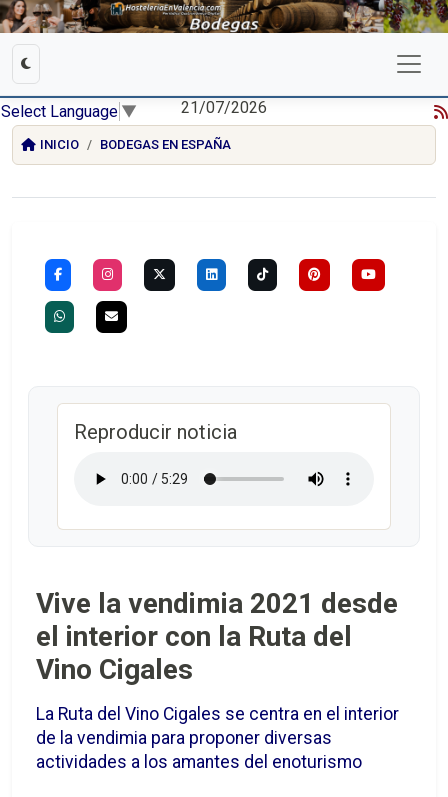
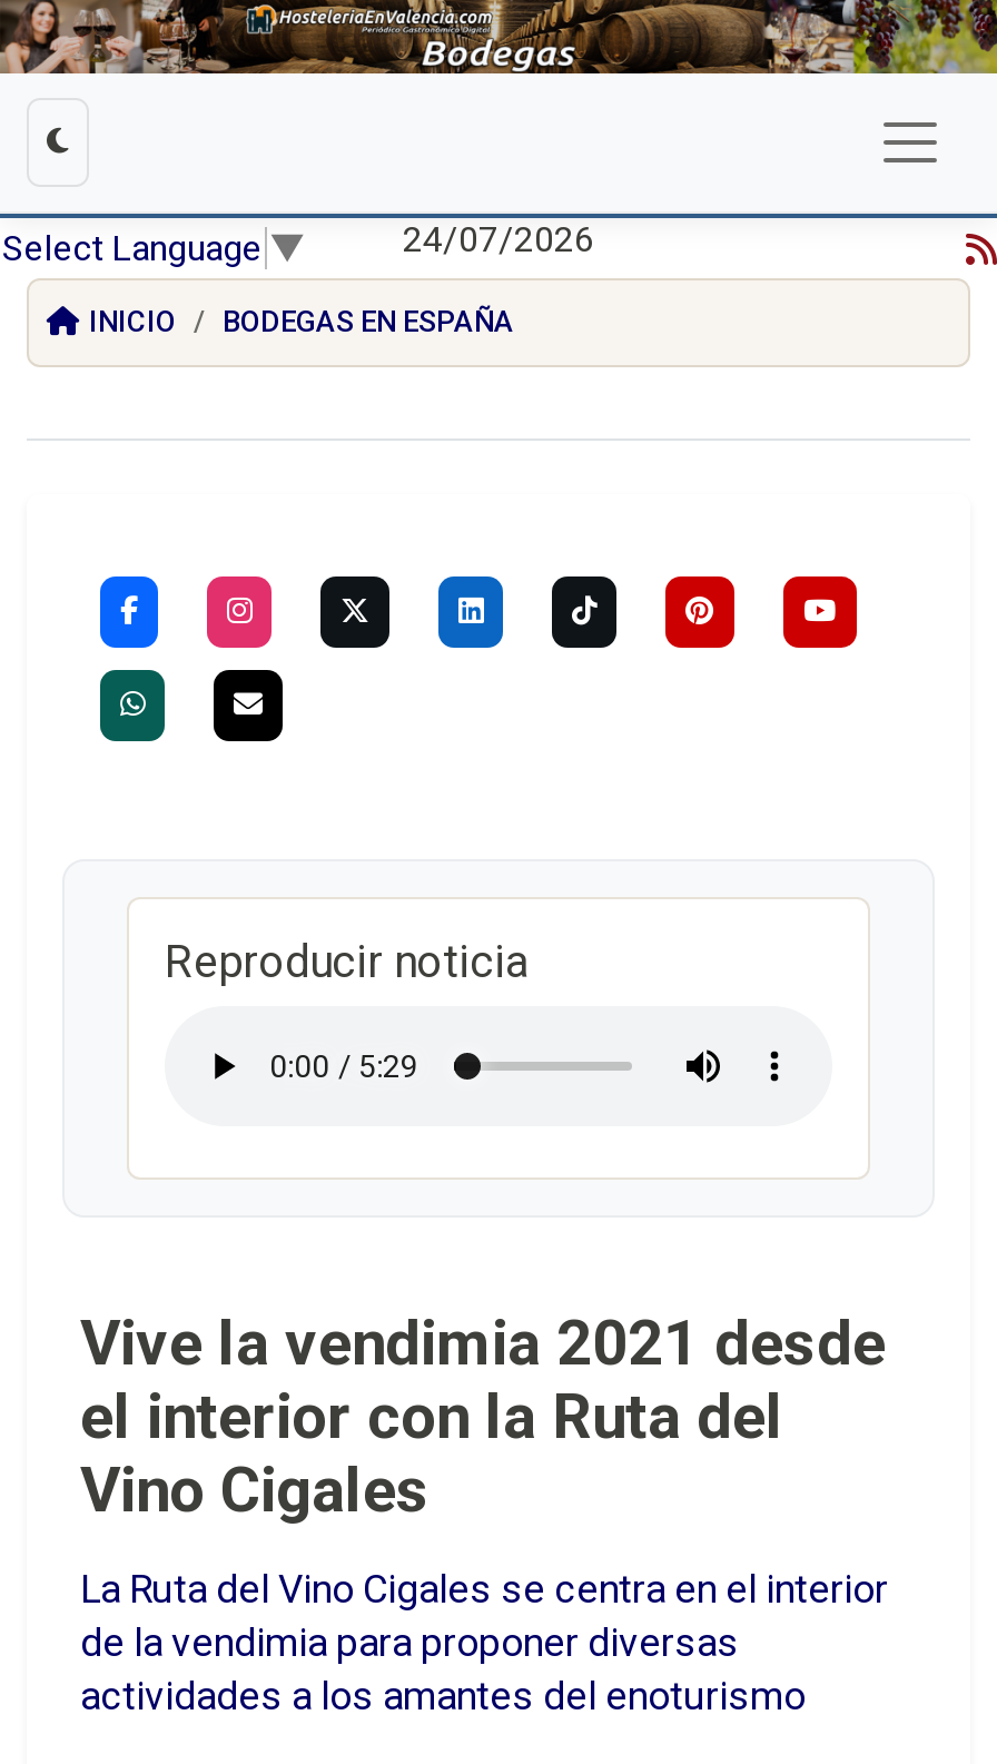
[181,98,267,117] 21/07/2026 -> [403,218,594,261] 24/07/2026

